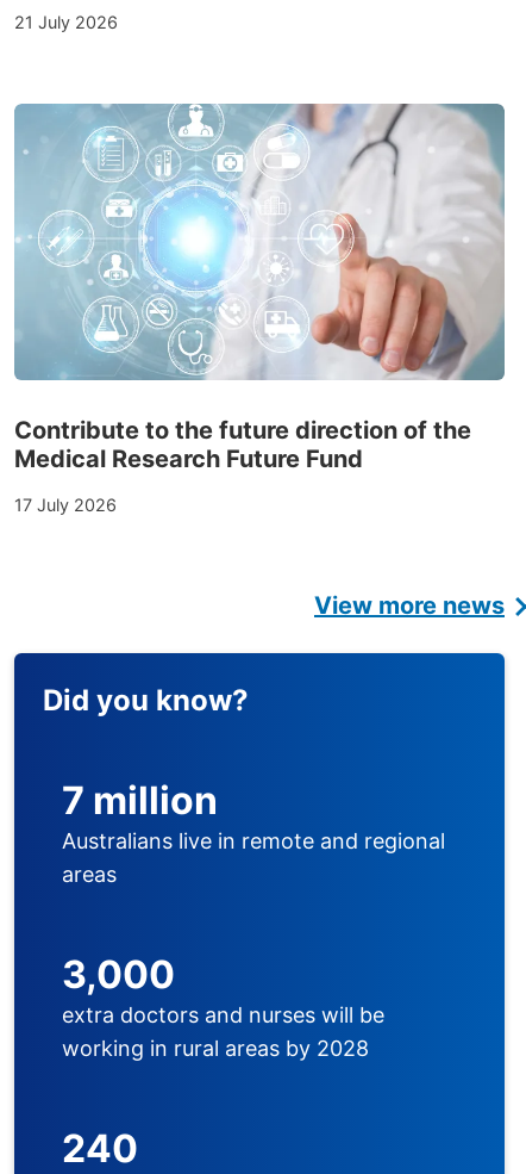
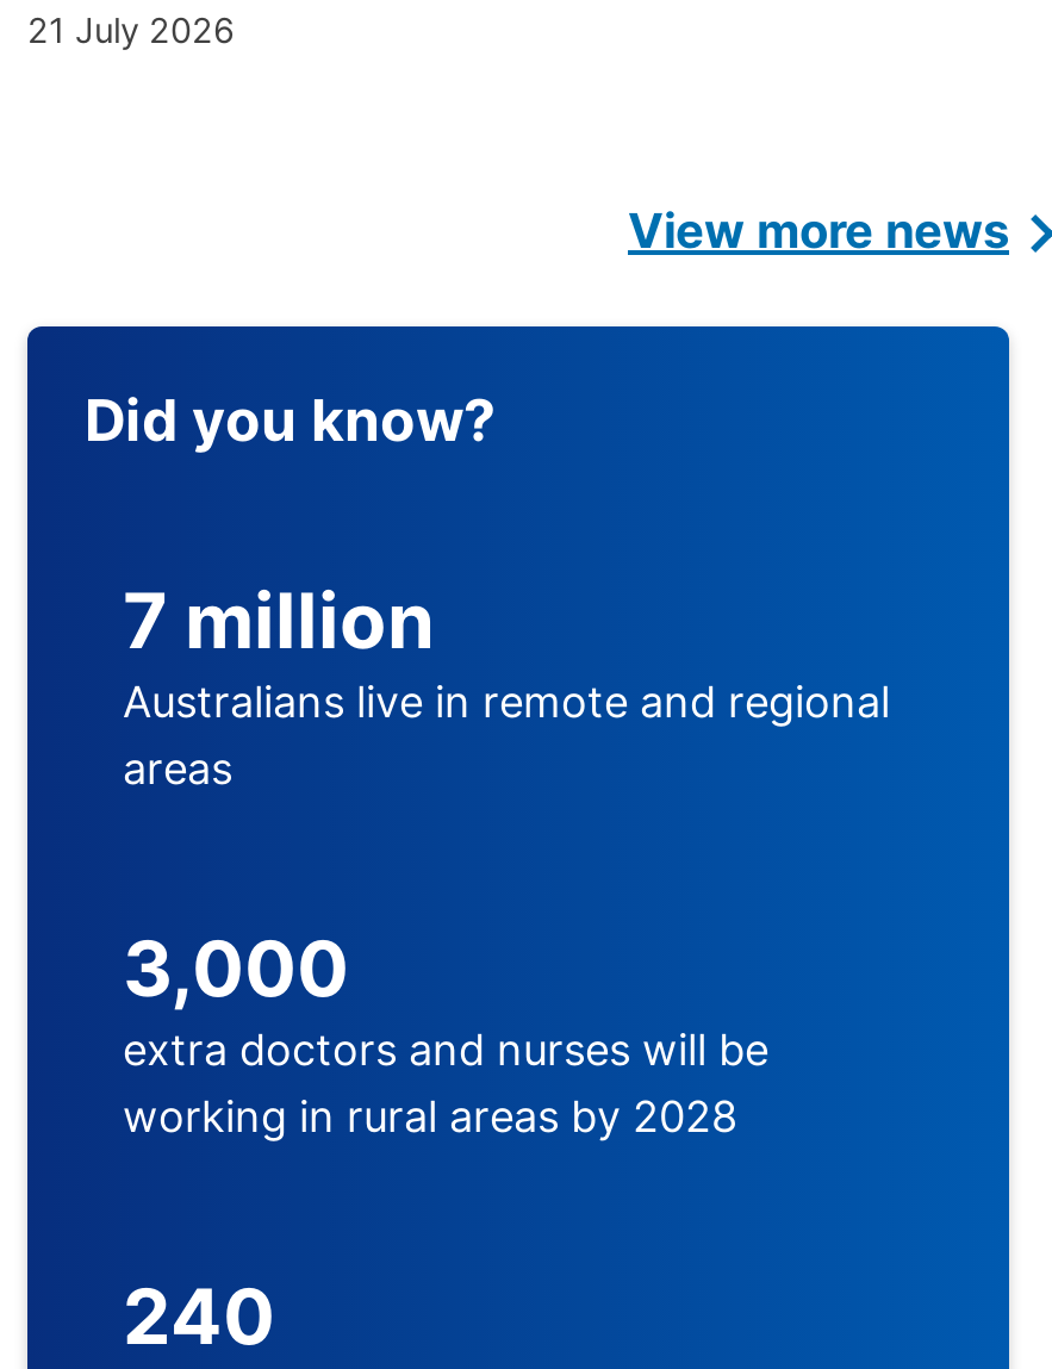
[13,103,506,515] [image] | Contribute to the future direction of the | Medical Research Future Fund | 17 July 2026 -> none

